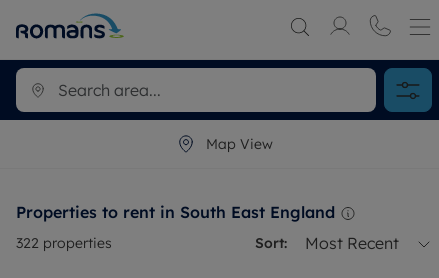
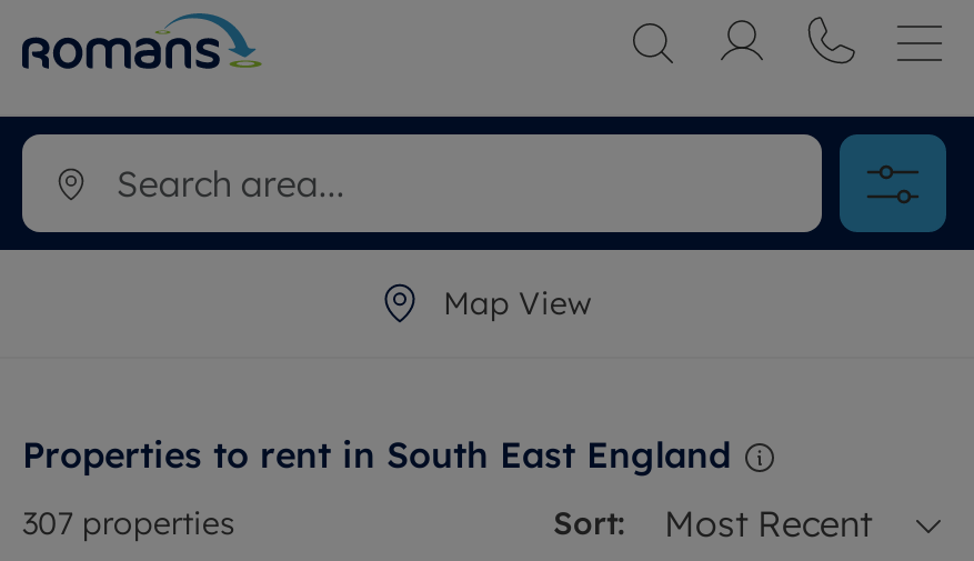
[16,234,112,252] 322 properties -> [22,503,235,543] 307 properties

